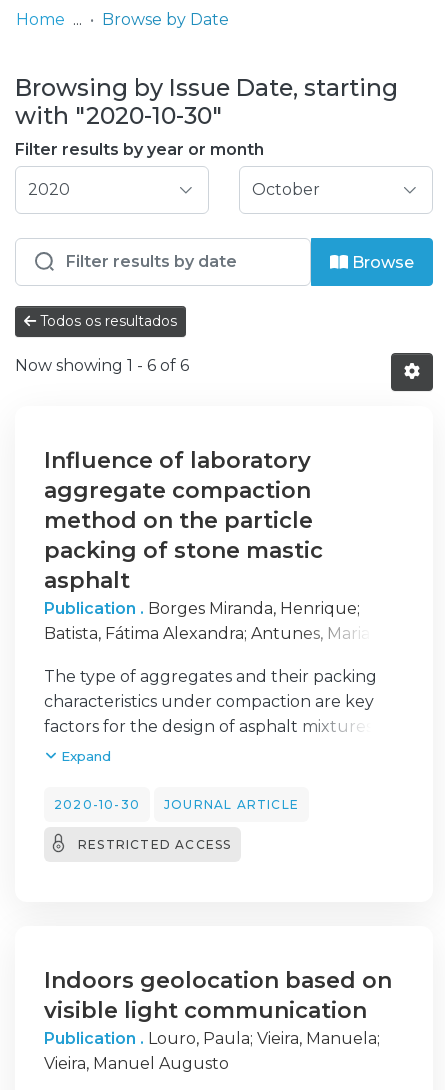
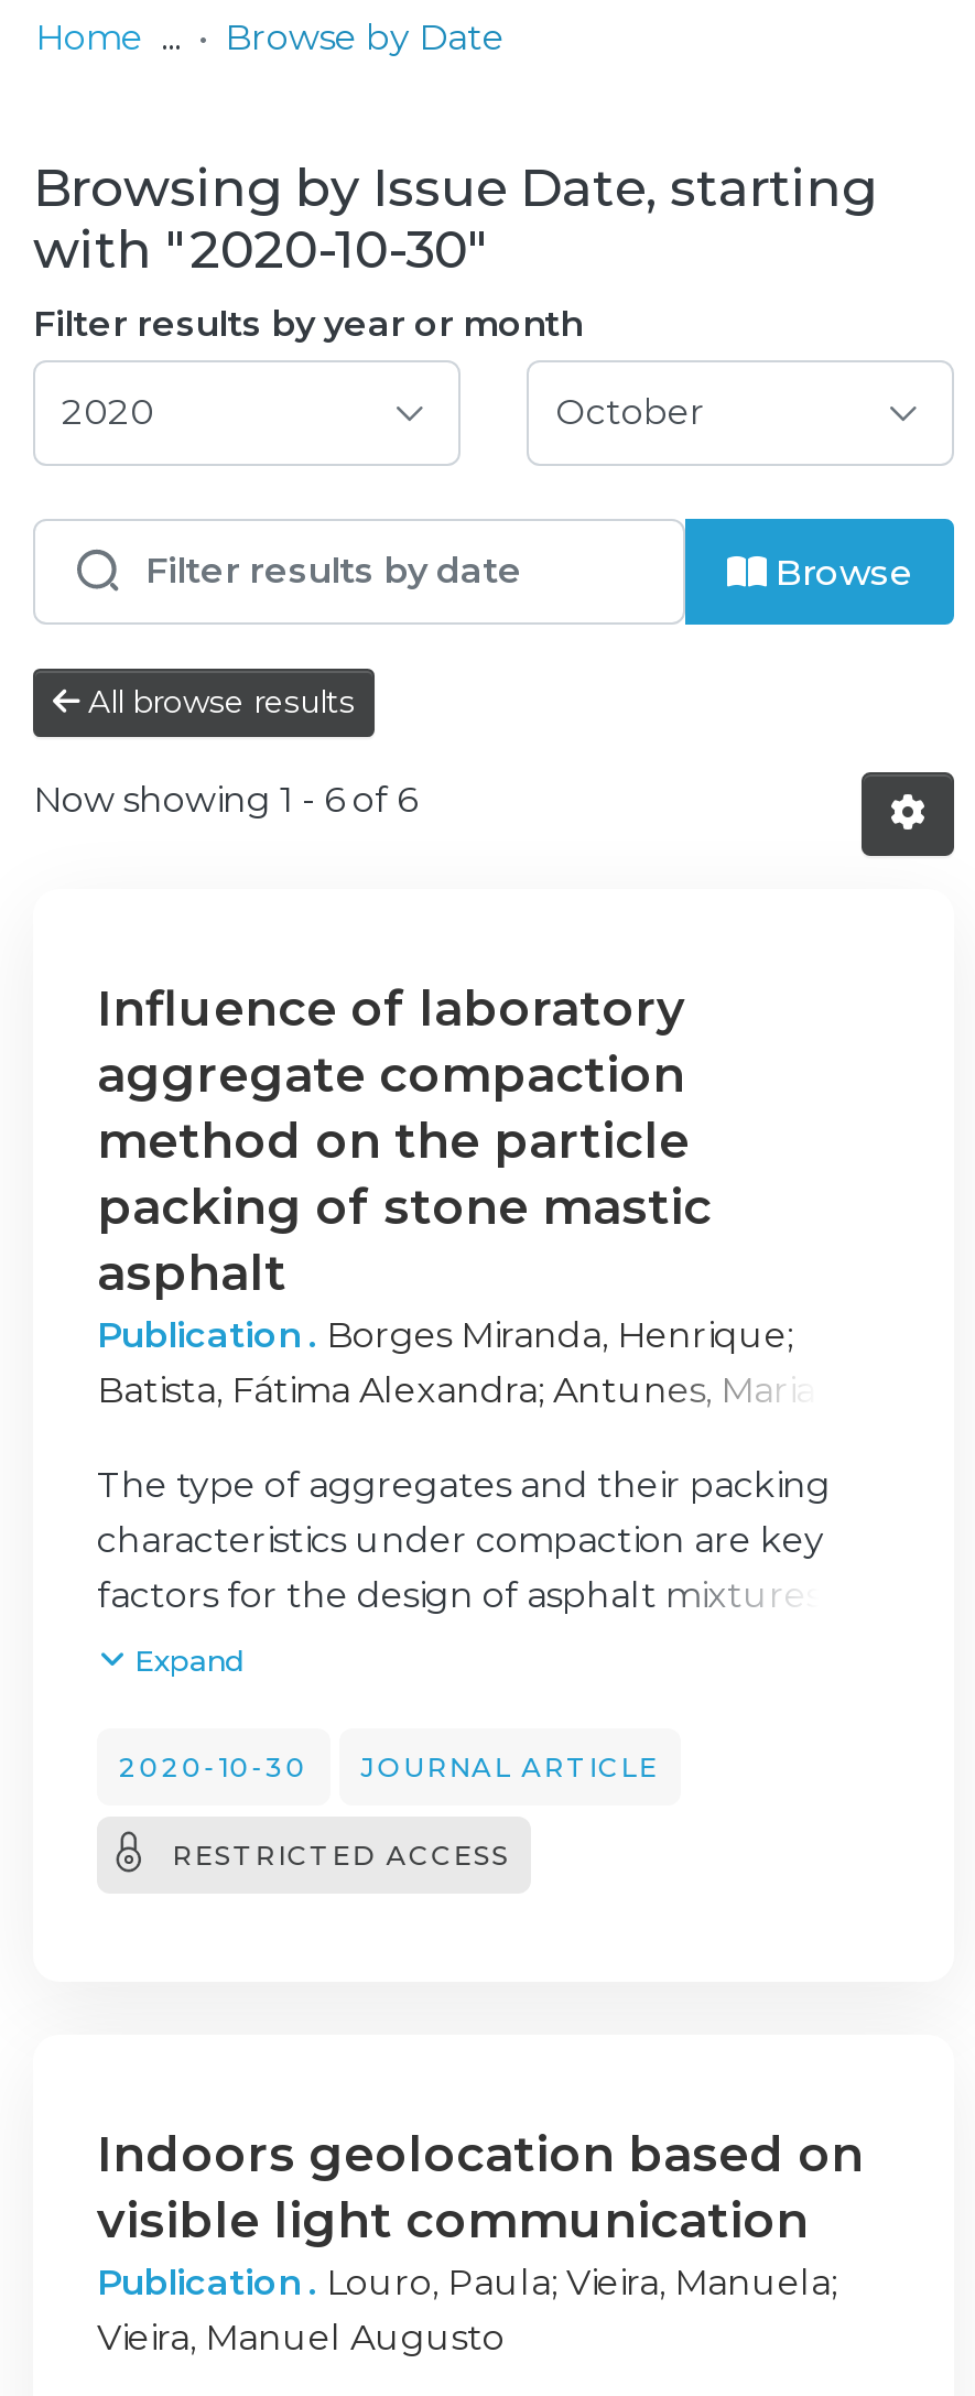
[36,312,177,330] Todos os resultados -> [79,682,355,722] All browse results

